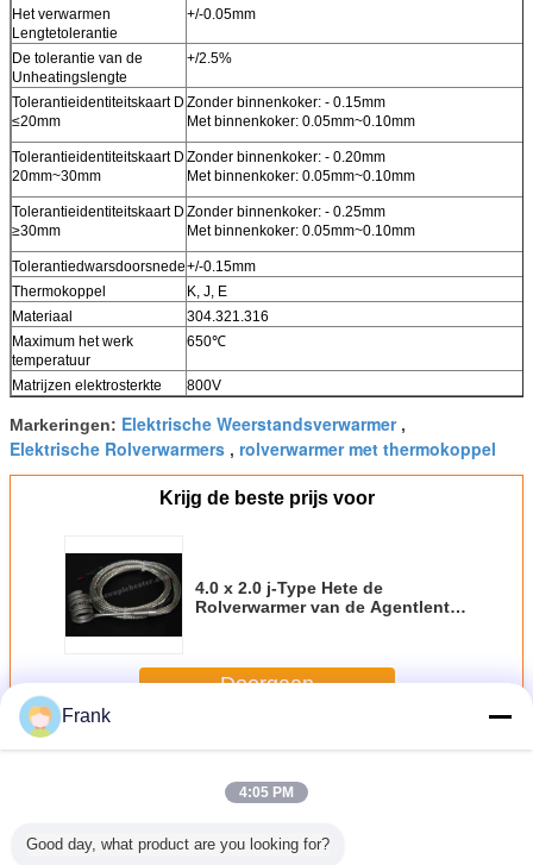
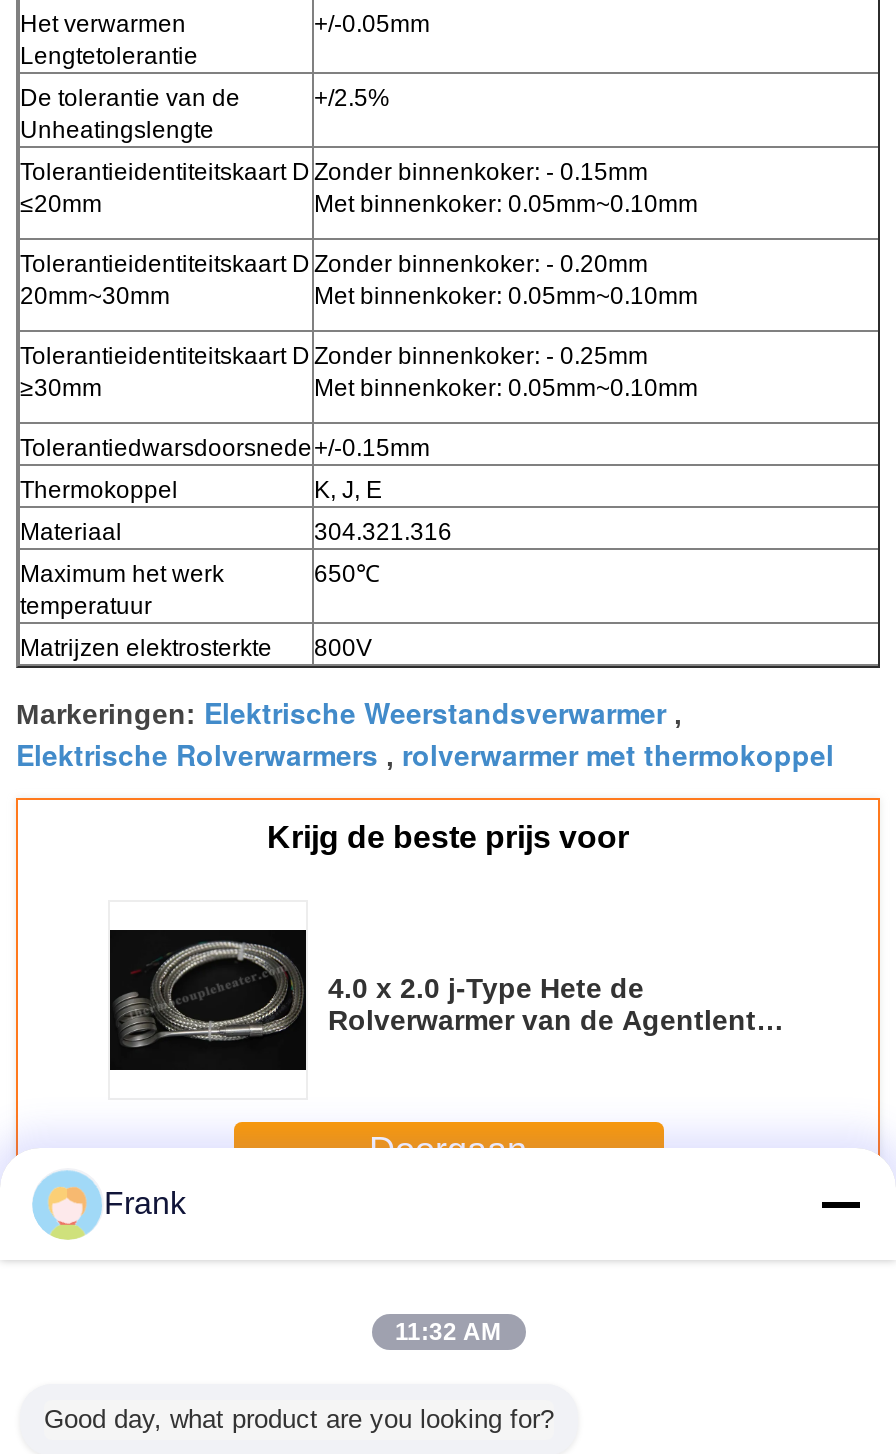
[239,784,294,801] 4:05 PM -> [395,1318,501,1346] 11:32 AM

